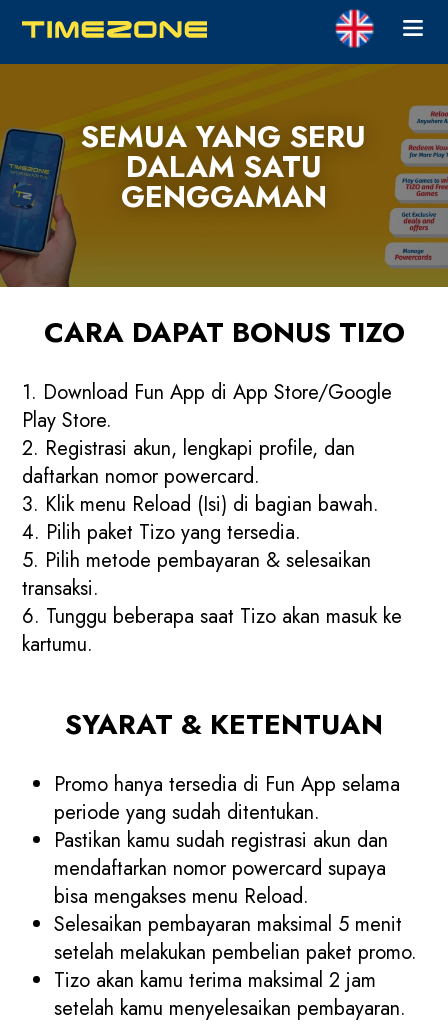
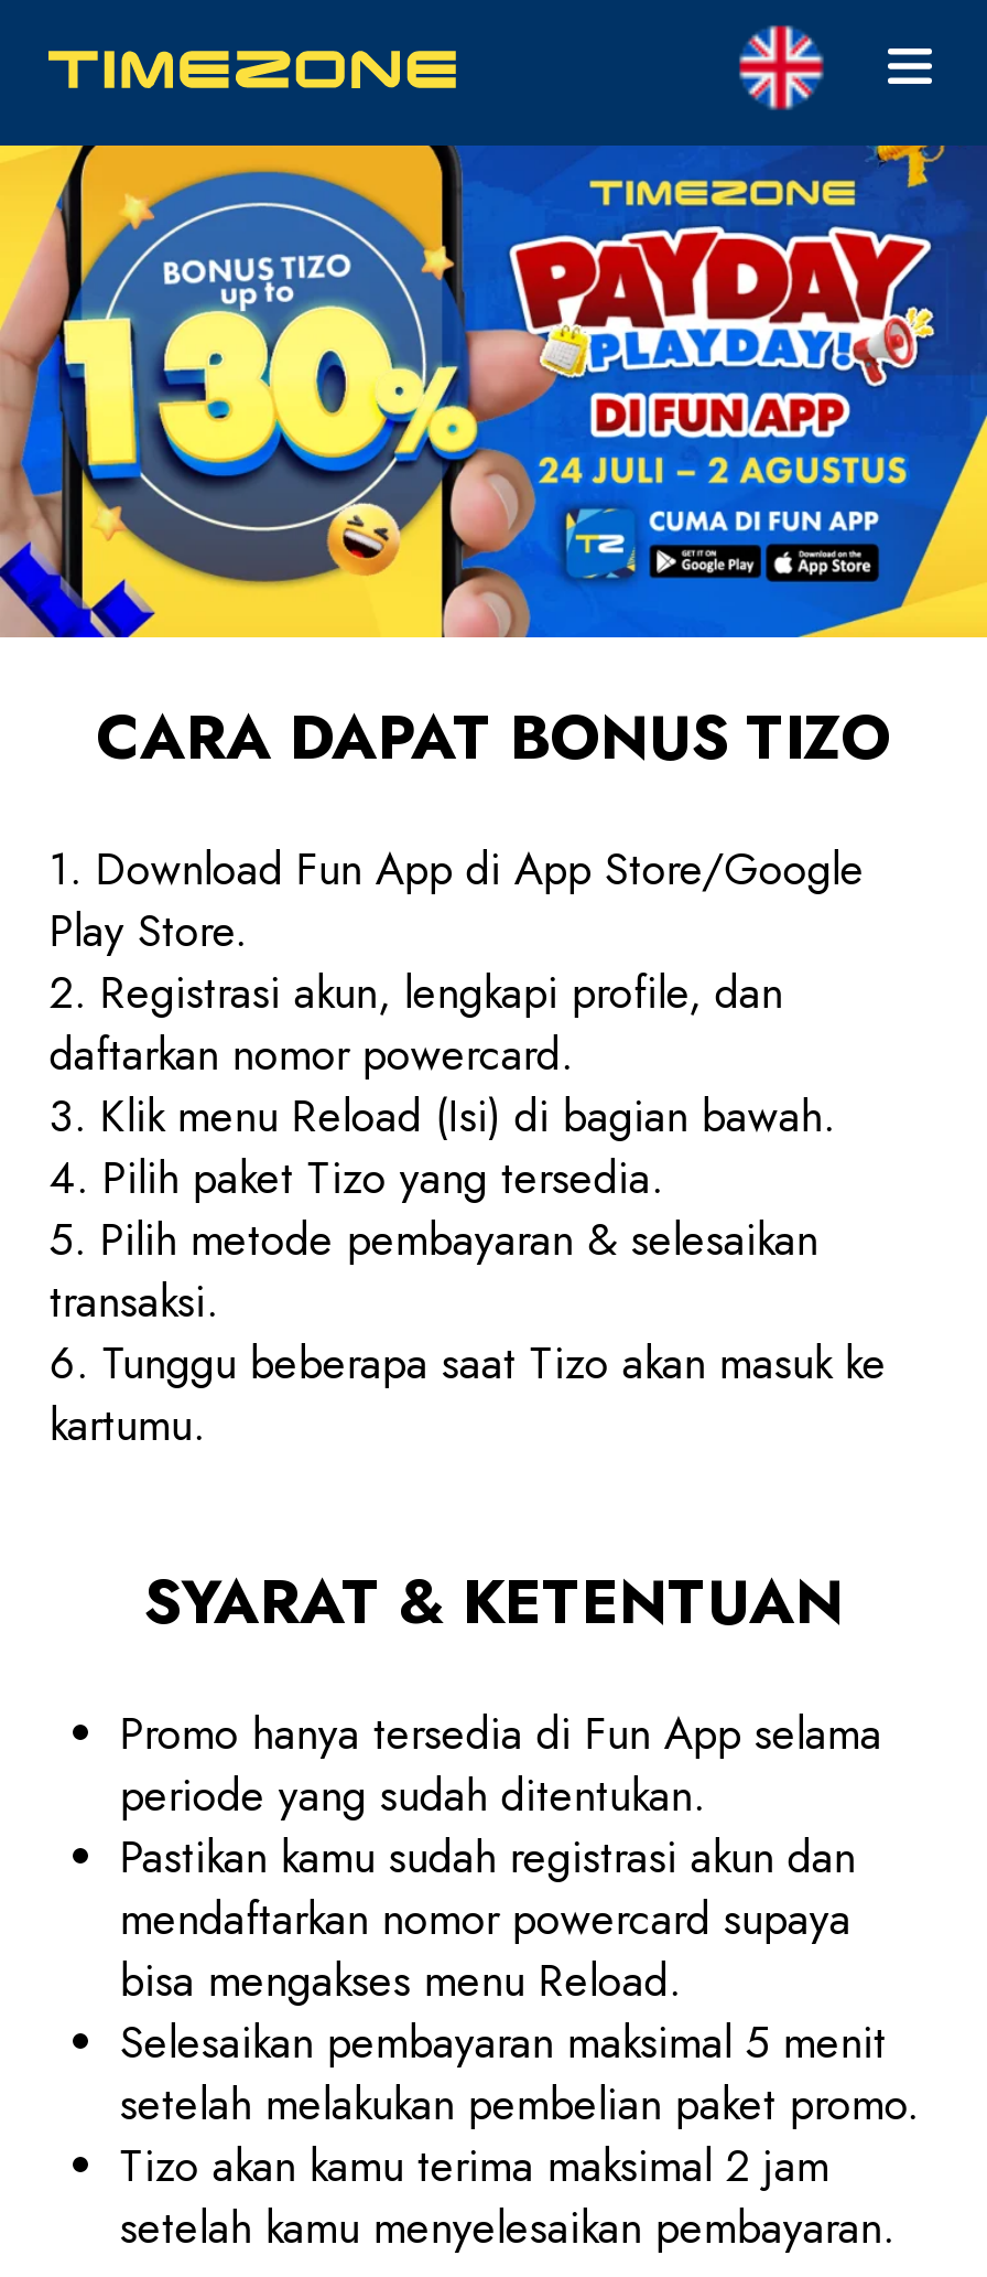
[3,63,445,288] [image] -> [7,143,980,640] [image]
[81,115,366,218] SEMUA YANG SERU | DALAM SATU | GENGGAMAN -> none

